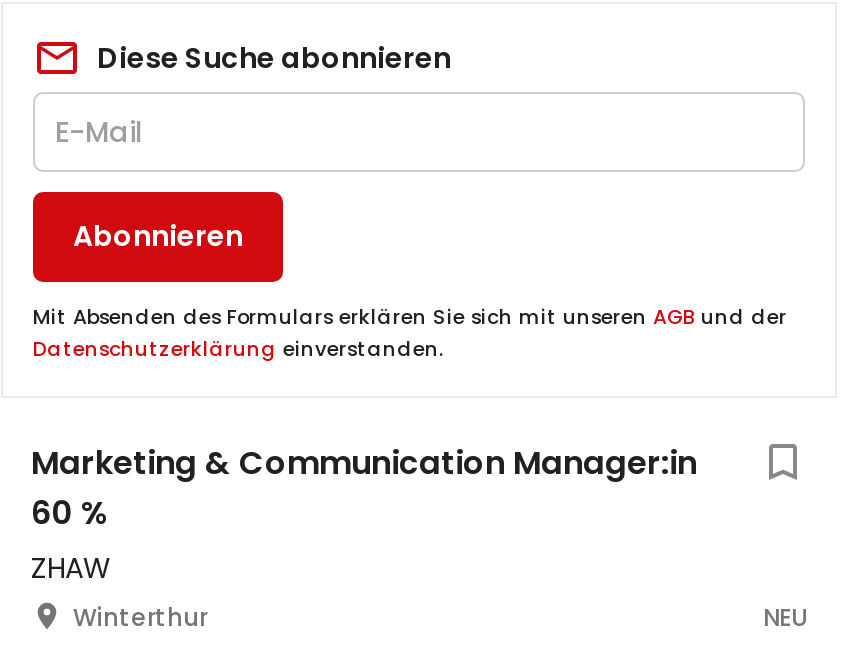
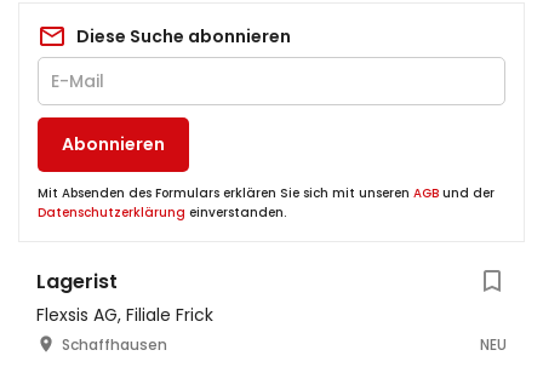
[31,440,697,634] Marketing & Communication Manager:in | 60 % | ZHAW | Winterthur -> [36,268,213,355] Lagerist | Flexsis AG, Filiale Frick | Schaffhausen

